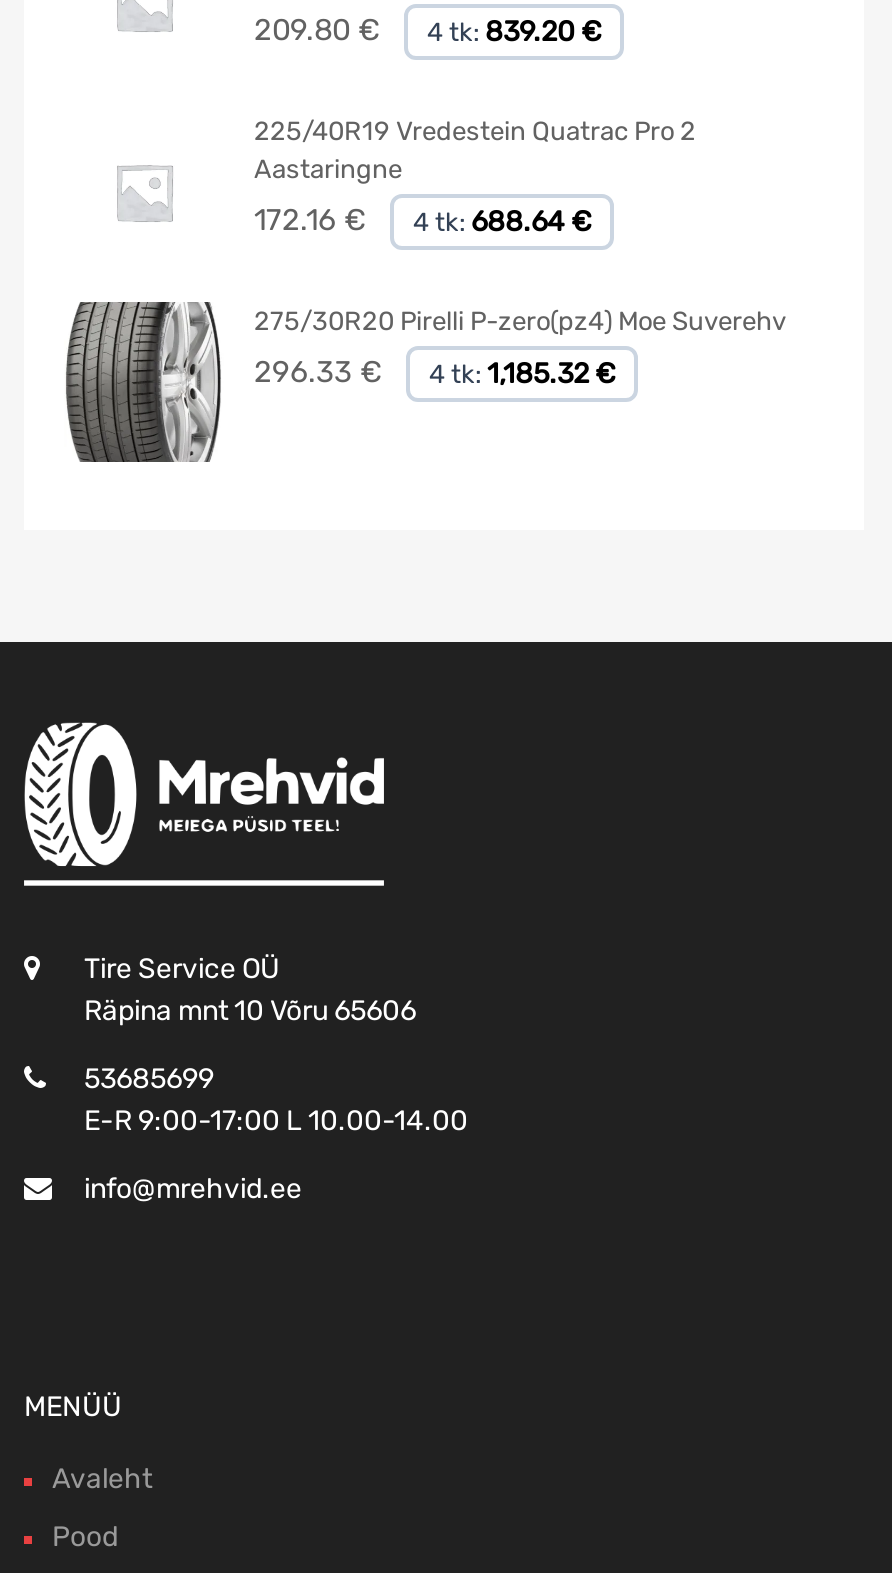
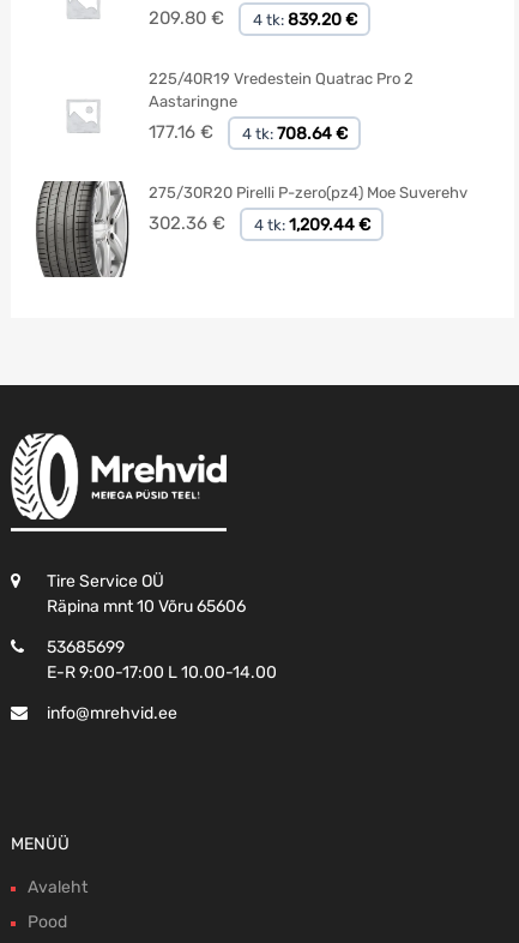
[254,201,366,237] 172.16 € -> [149,121,213,142] 177.16 €
[413,204,591,238] 4 tk: 688.64 € -> [242,122,347,143] 4 tk: 708.64 €
[254,353,382,389] 296.33 € -> [149,212,225,233] 302.36 €
[429,356,615,390] 4 tk: 1,185.32 € -> [254,214,370,234] 4 tk: 1,209.44 €

